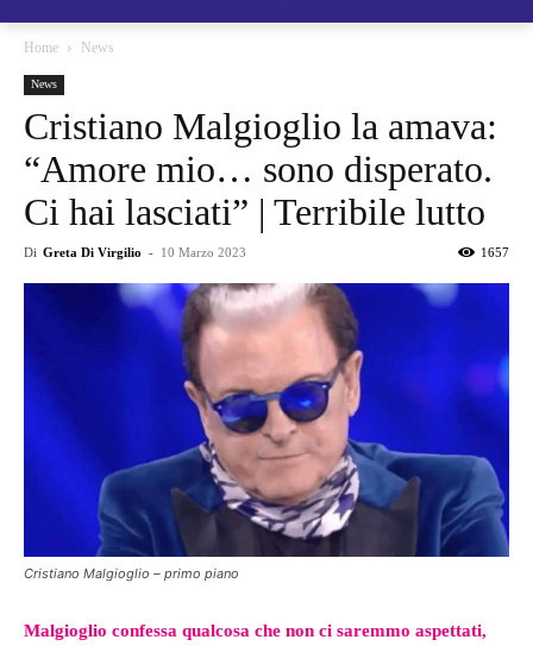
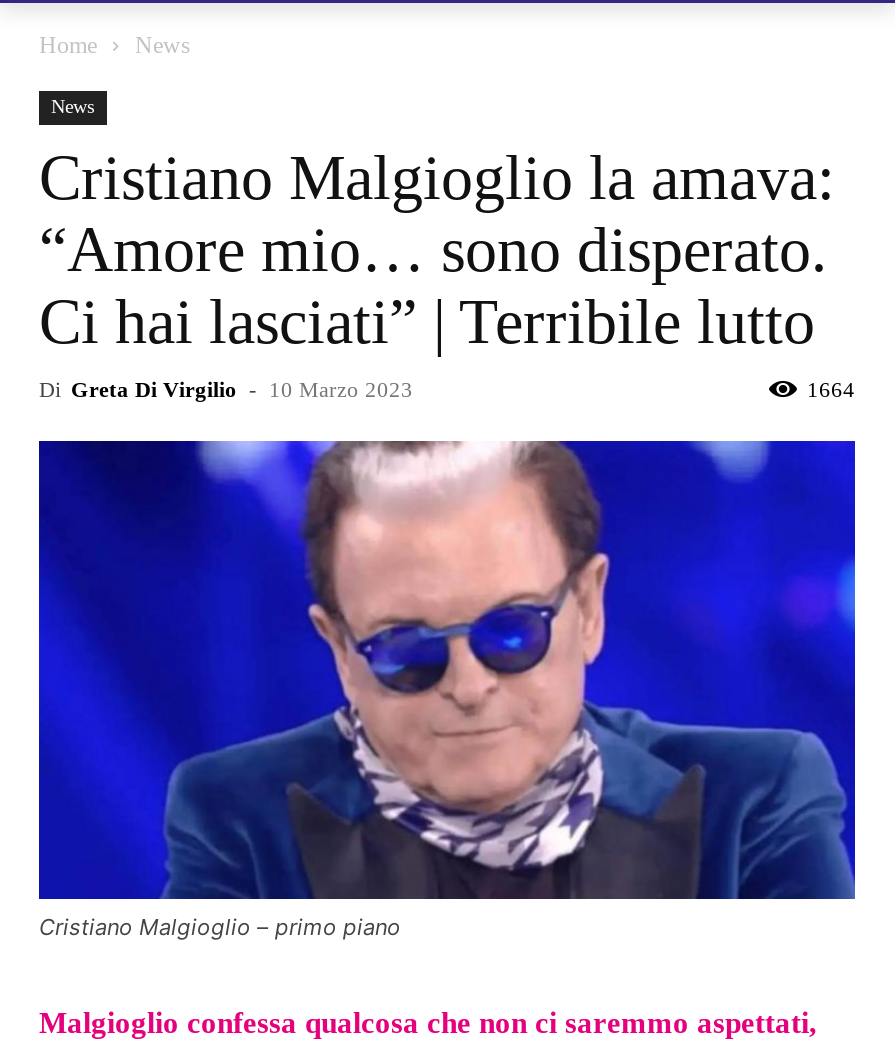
[481,245,509,259] 1657 -> [807,377,855,401] 1664

